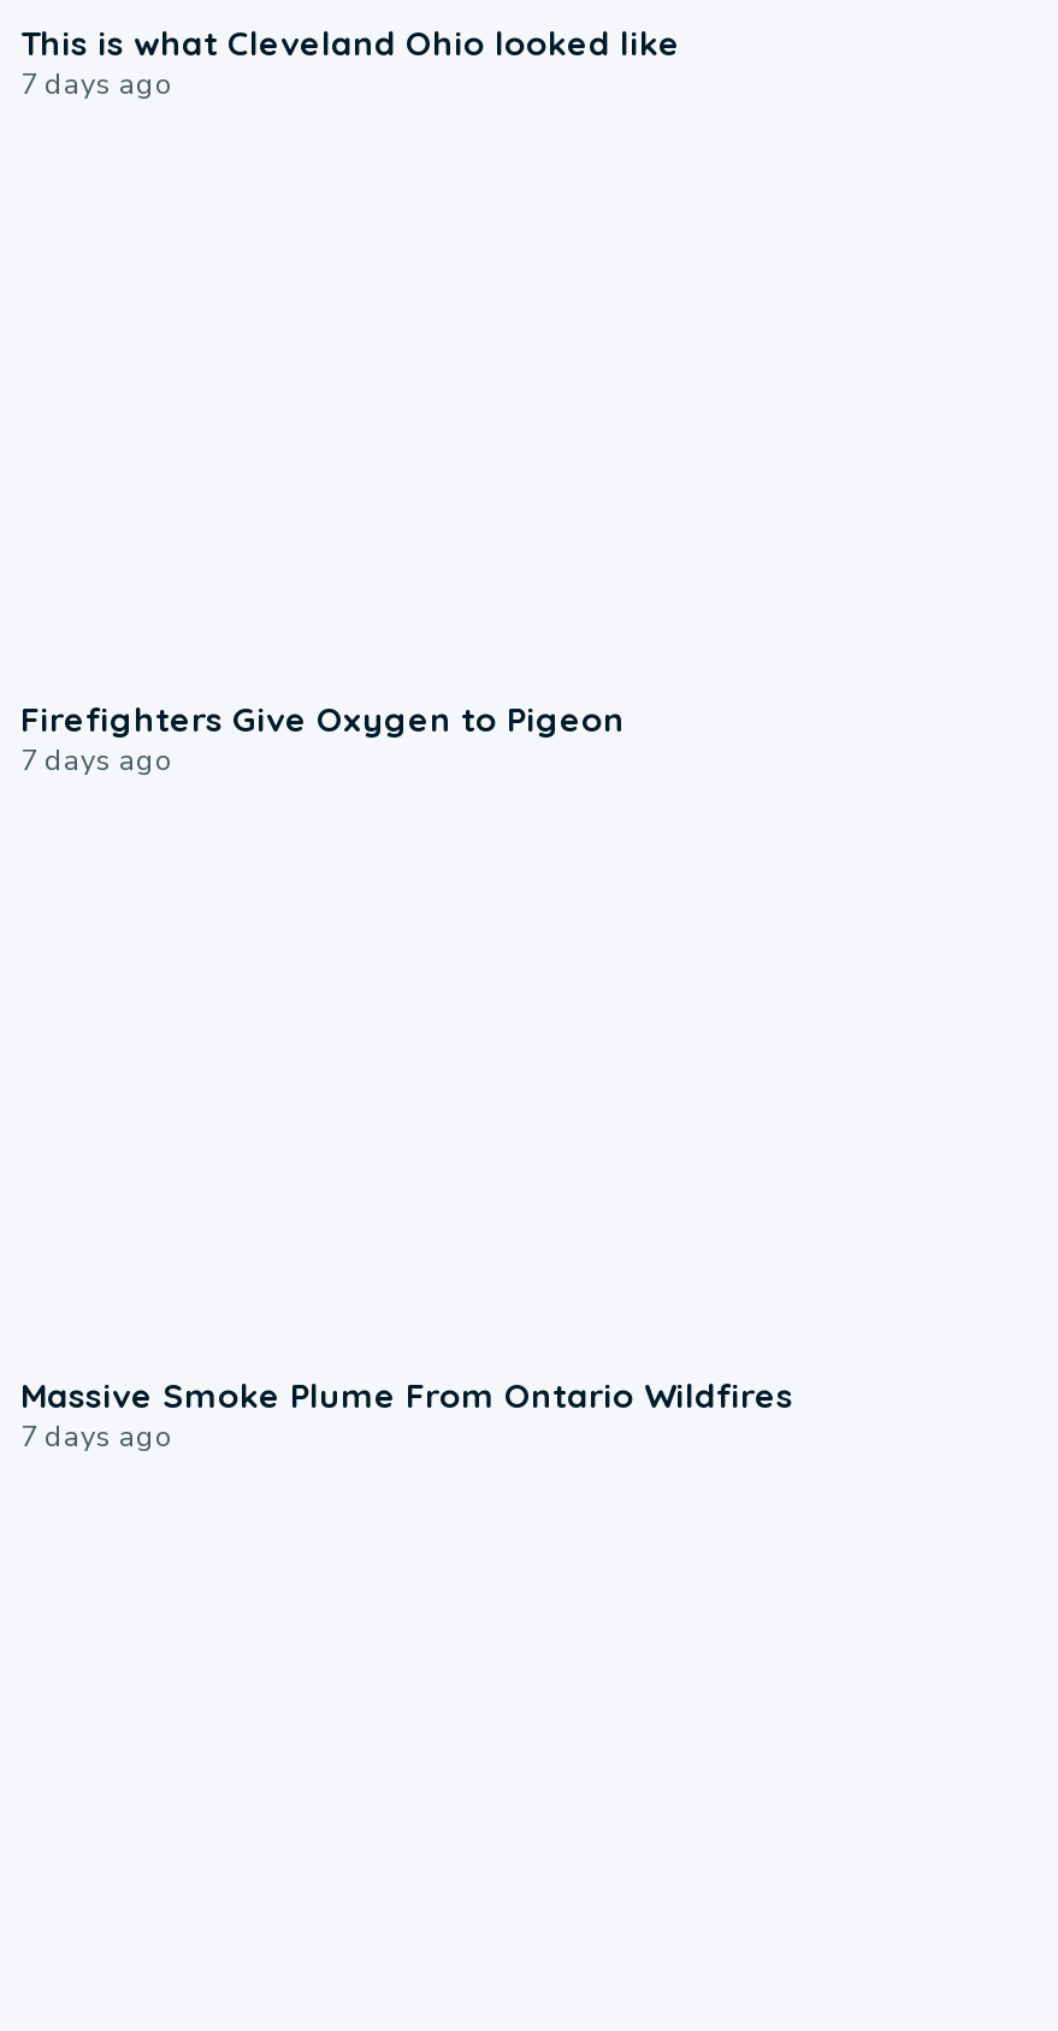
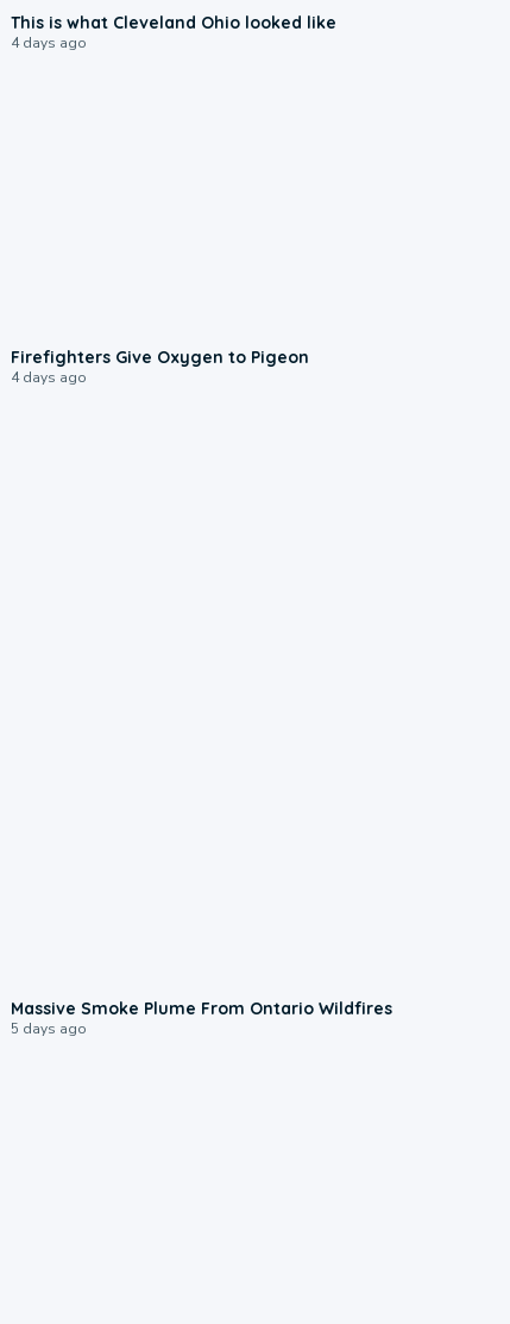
[20,65,174,104] 7 days ago -> [11,34,87,53] 4 days ago
[20,742,174,780] 7 days ago -> [11,368,87,387] 4 days ago
[20,1418,174,1456] 7 days ago -> [11,1019,87,1038] 5 days ago

